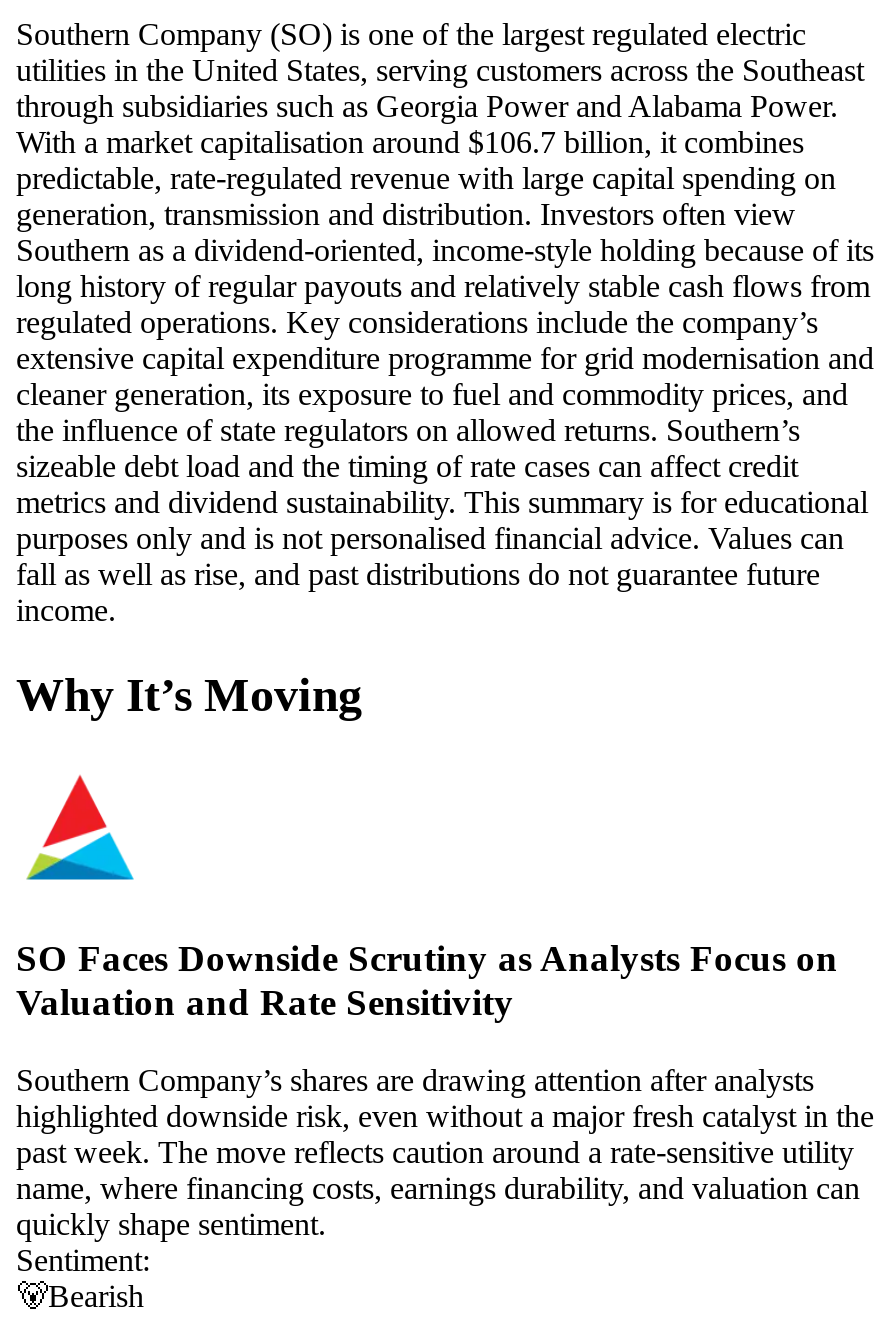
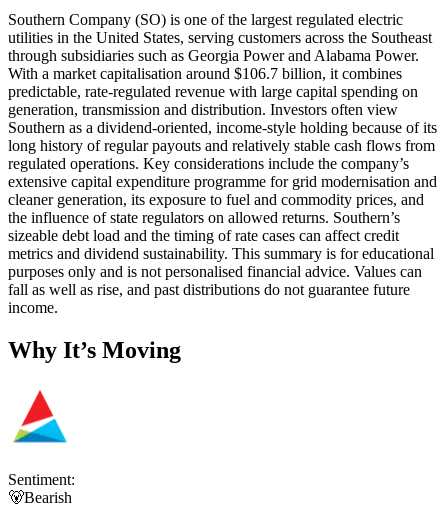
[16,937,874,1240] SO Faces Downside Scrutiny as Analysts Focus on | Valuation and Rate Sensitivity | Southern Company’s shares are drawing attention after analysts | highlighted downside risk, even without a major fresh catalyst in the | past week. The move reflects caution around a rate-sensitive utility | name, where financing costs, earnings durability, and valuation can | quickly shape sentiment. -> none

